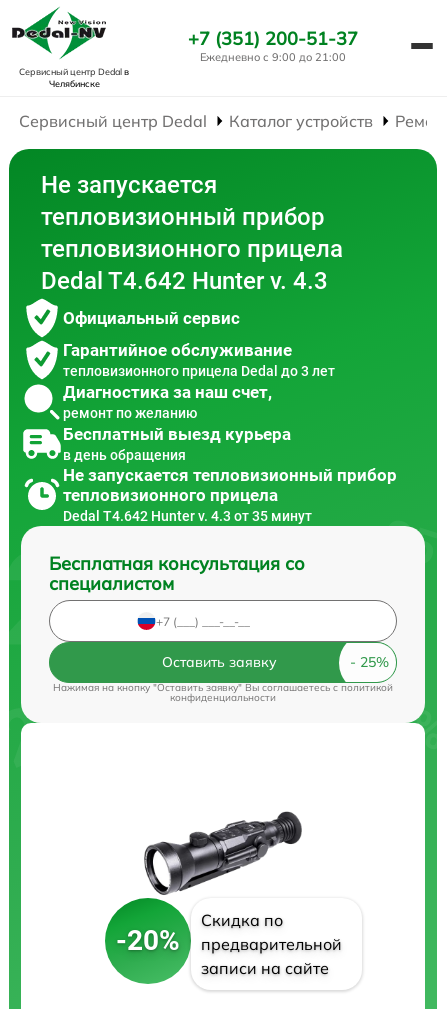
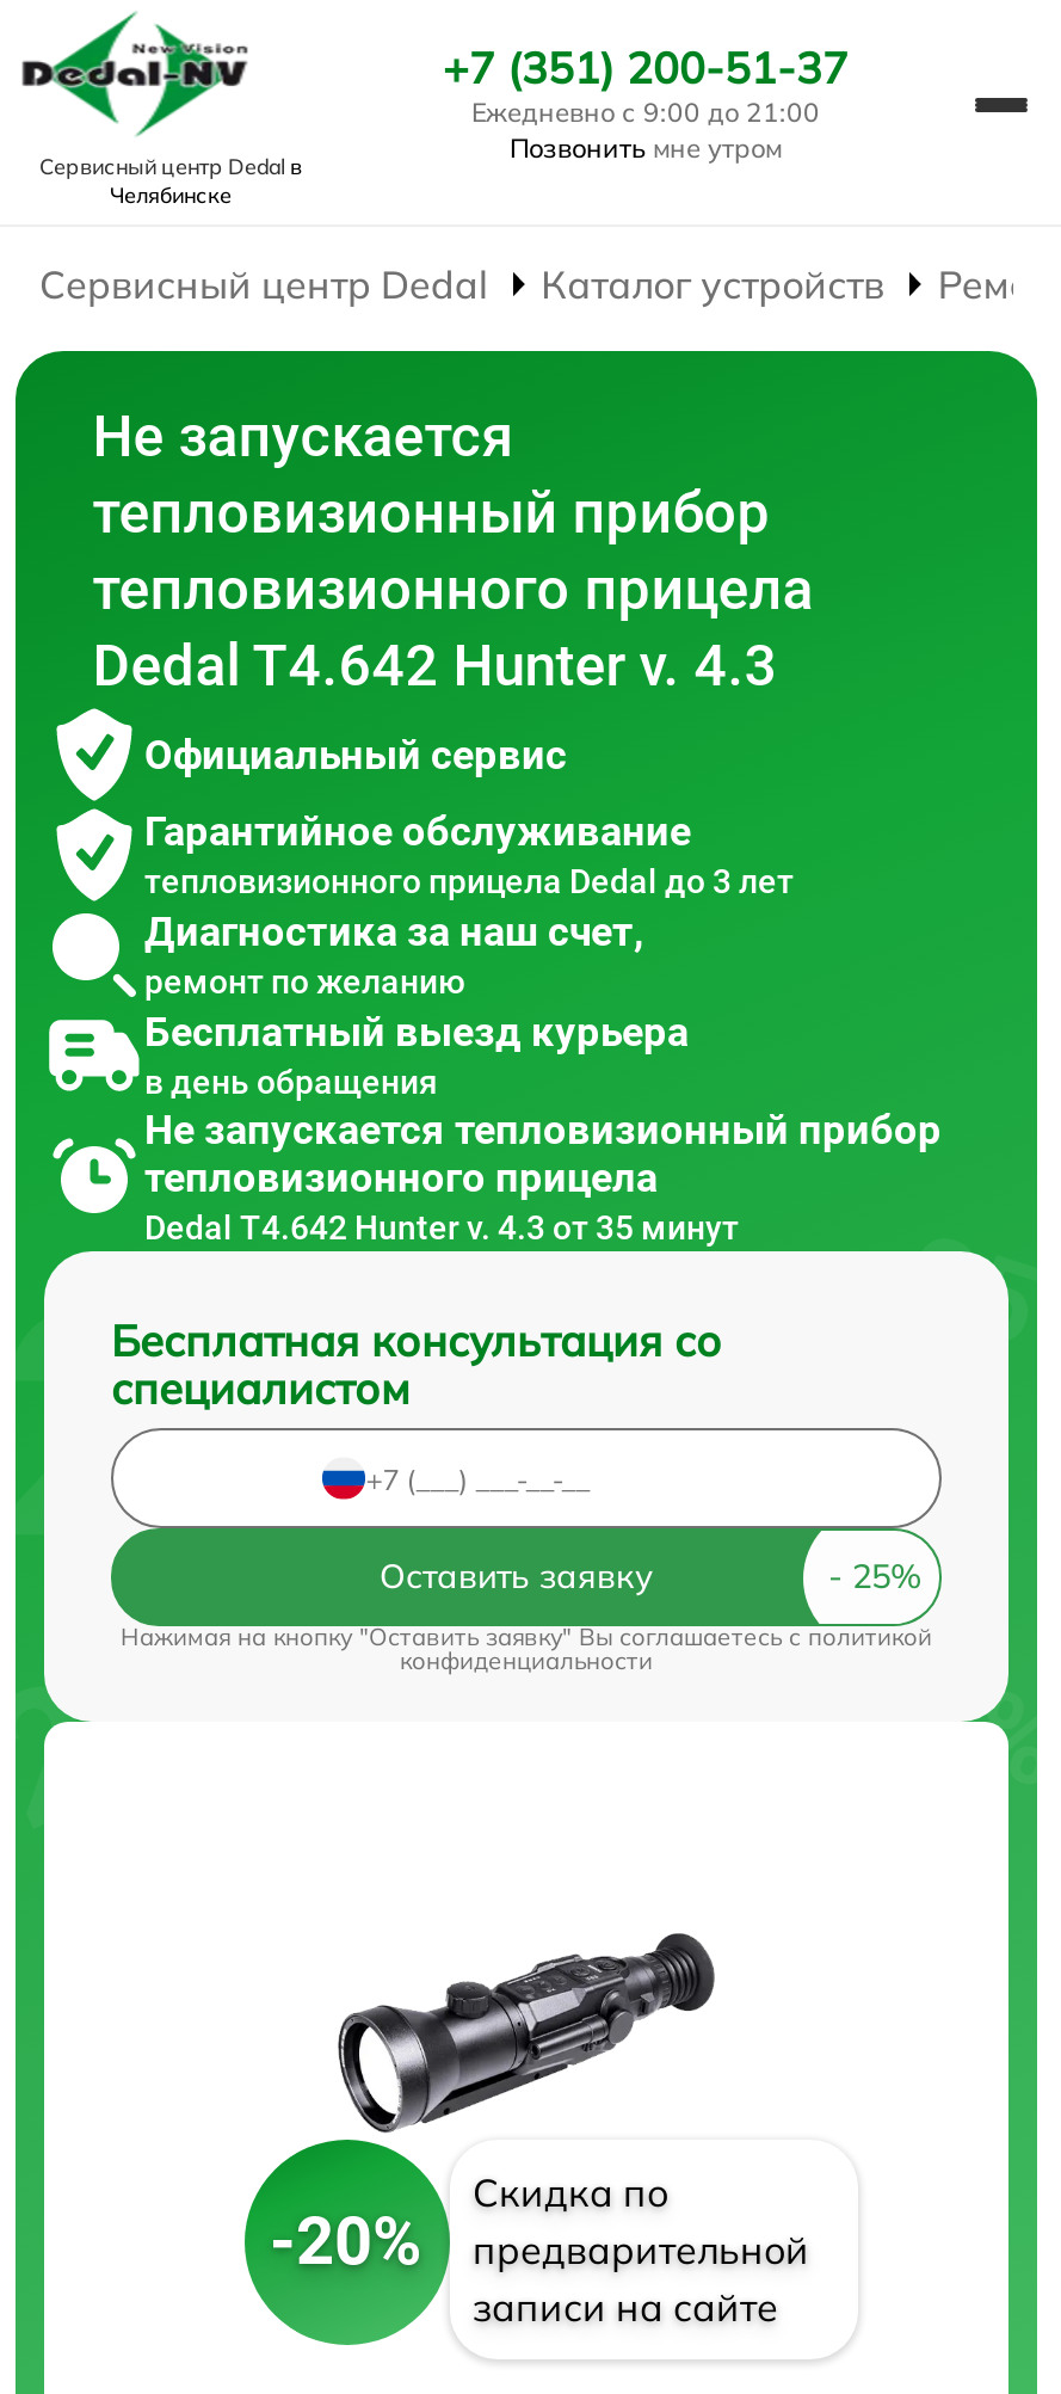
none -> [510,131,782,165] Позвонить мне утром

